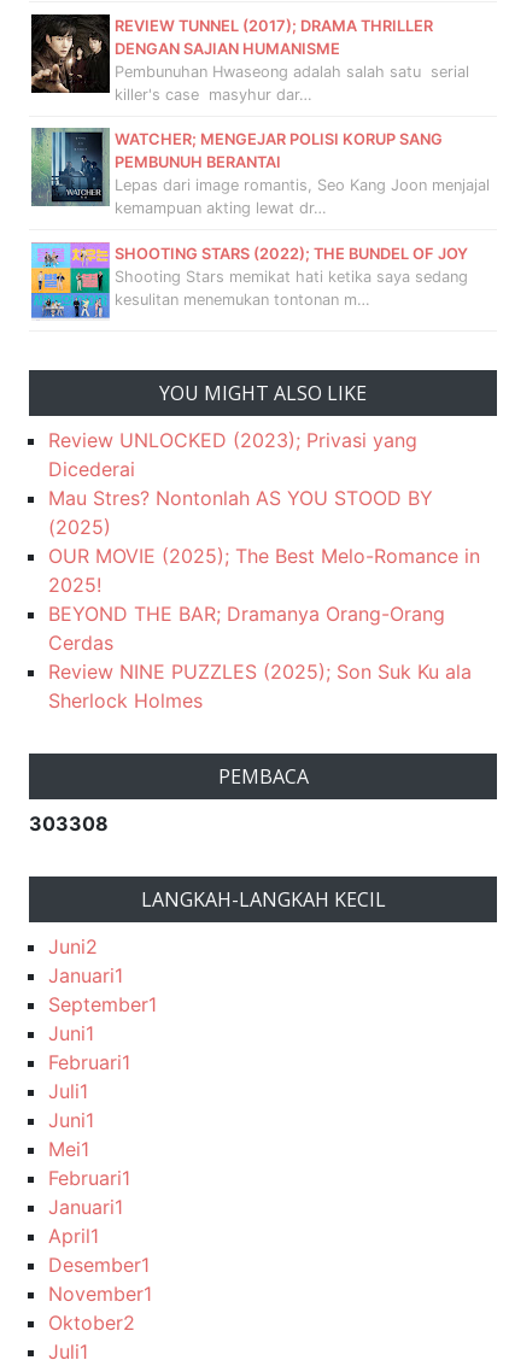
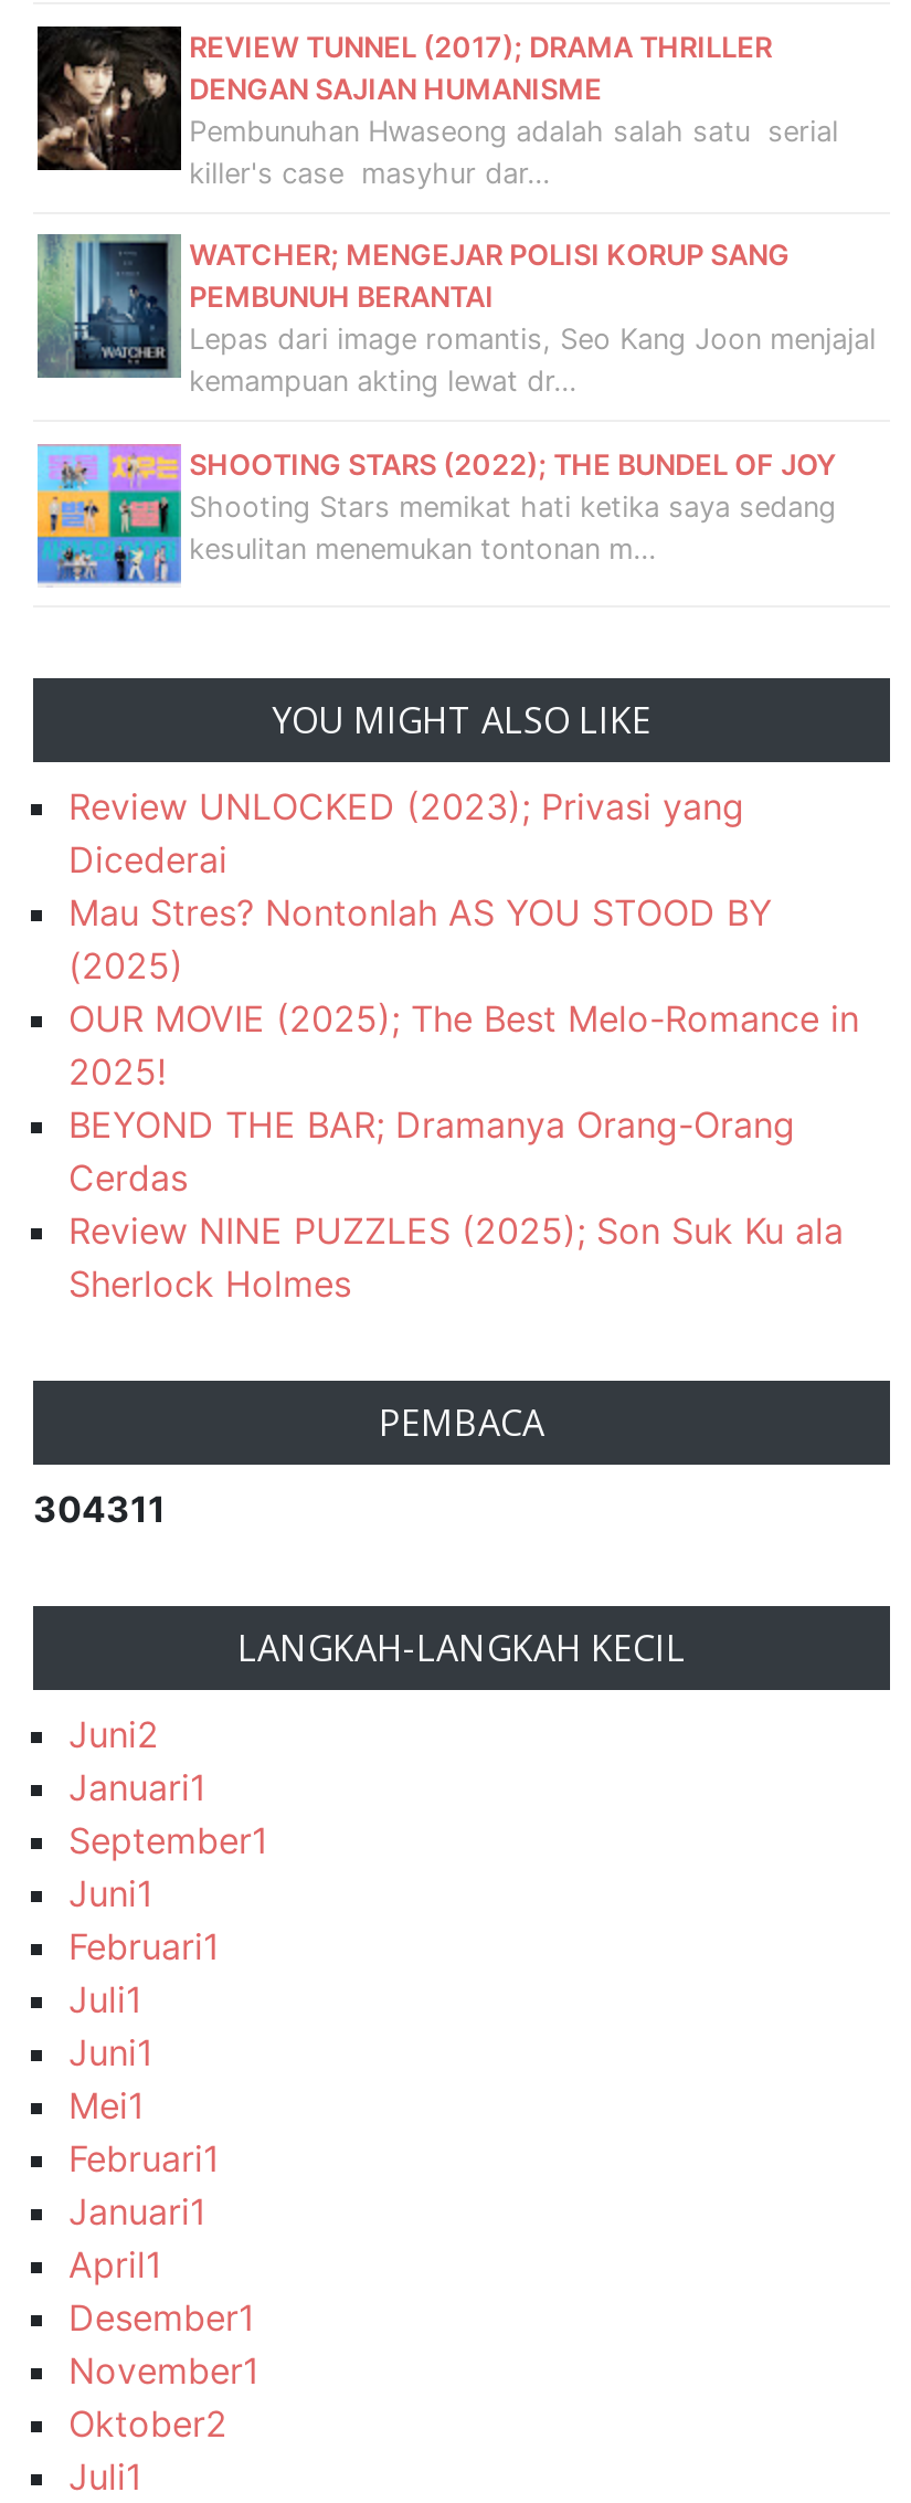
[29,811,109,835] 303308 -> [33,1487,166,1531] 304311

